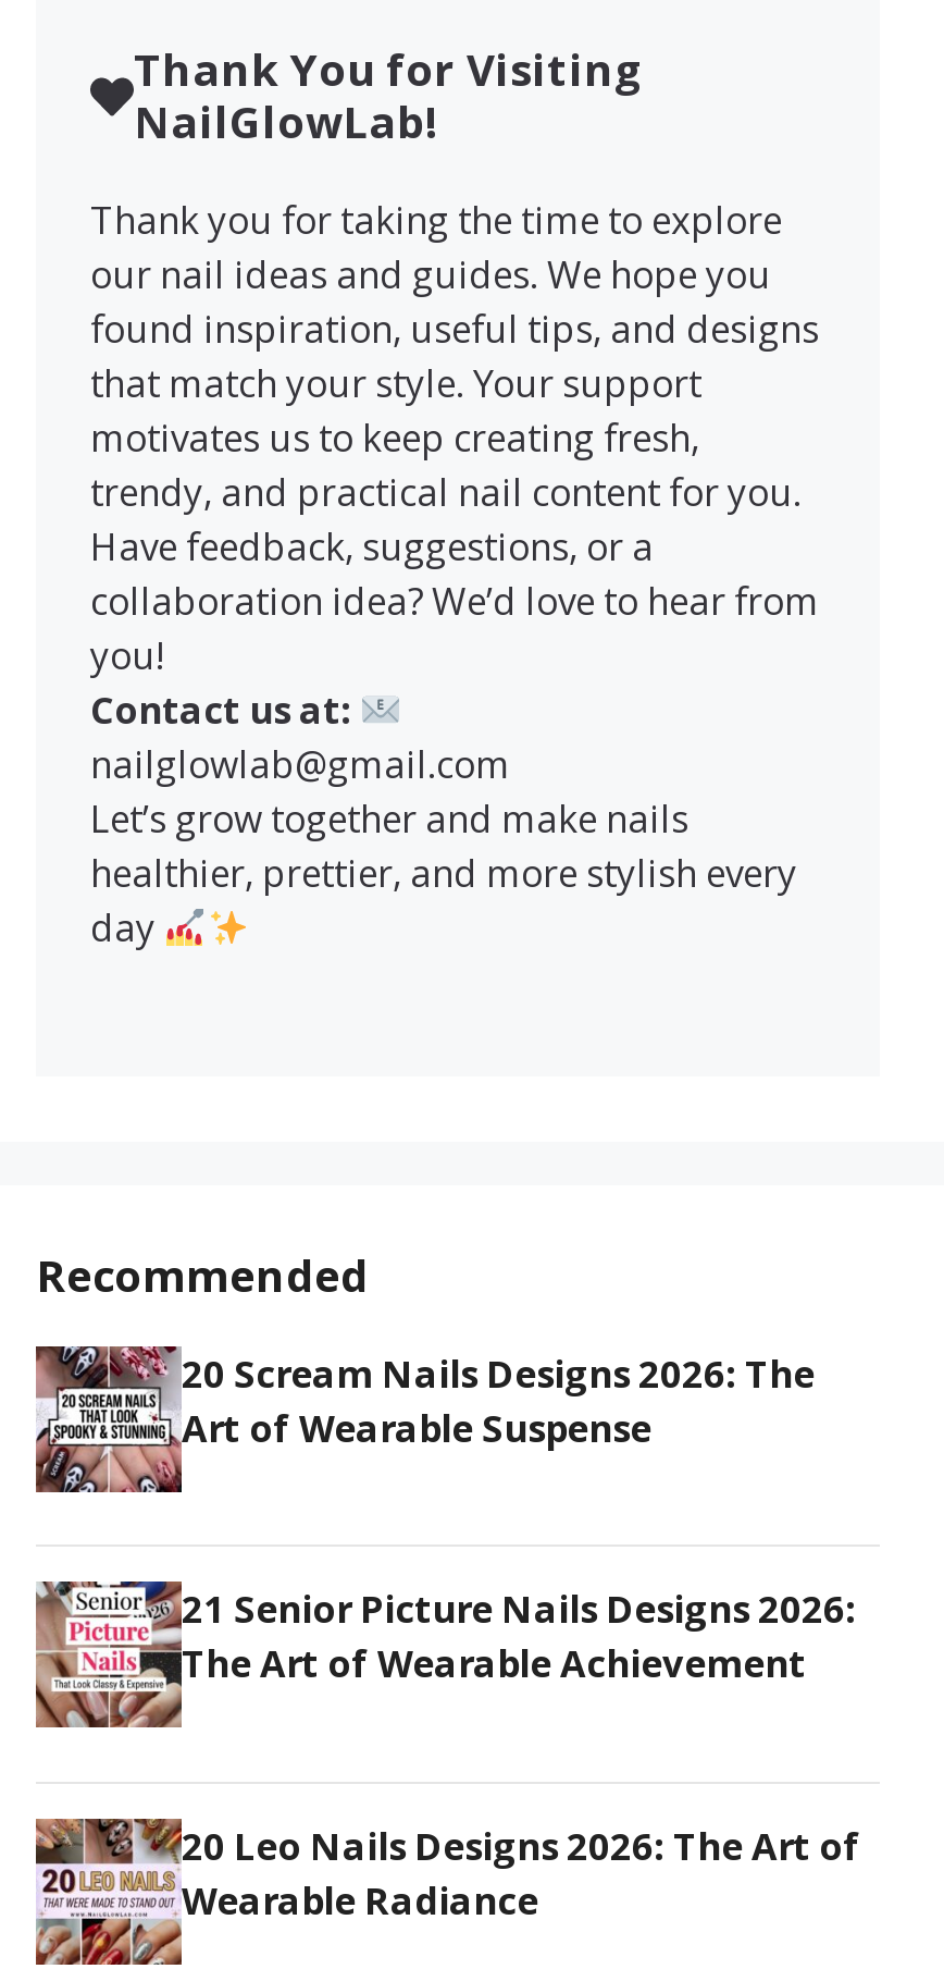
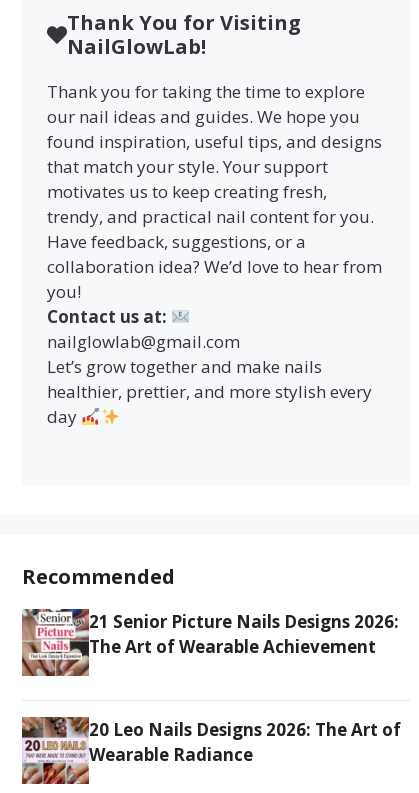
[34,1344,815,1494] [image] | 20 Scream Nails Designs 2026: The | Art of Wearable Suspense -> none

